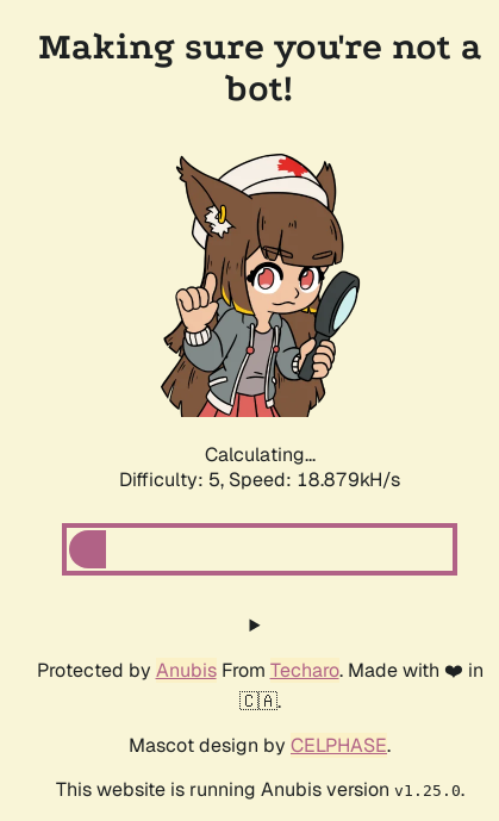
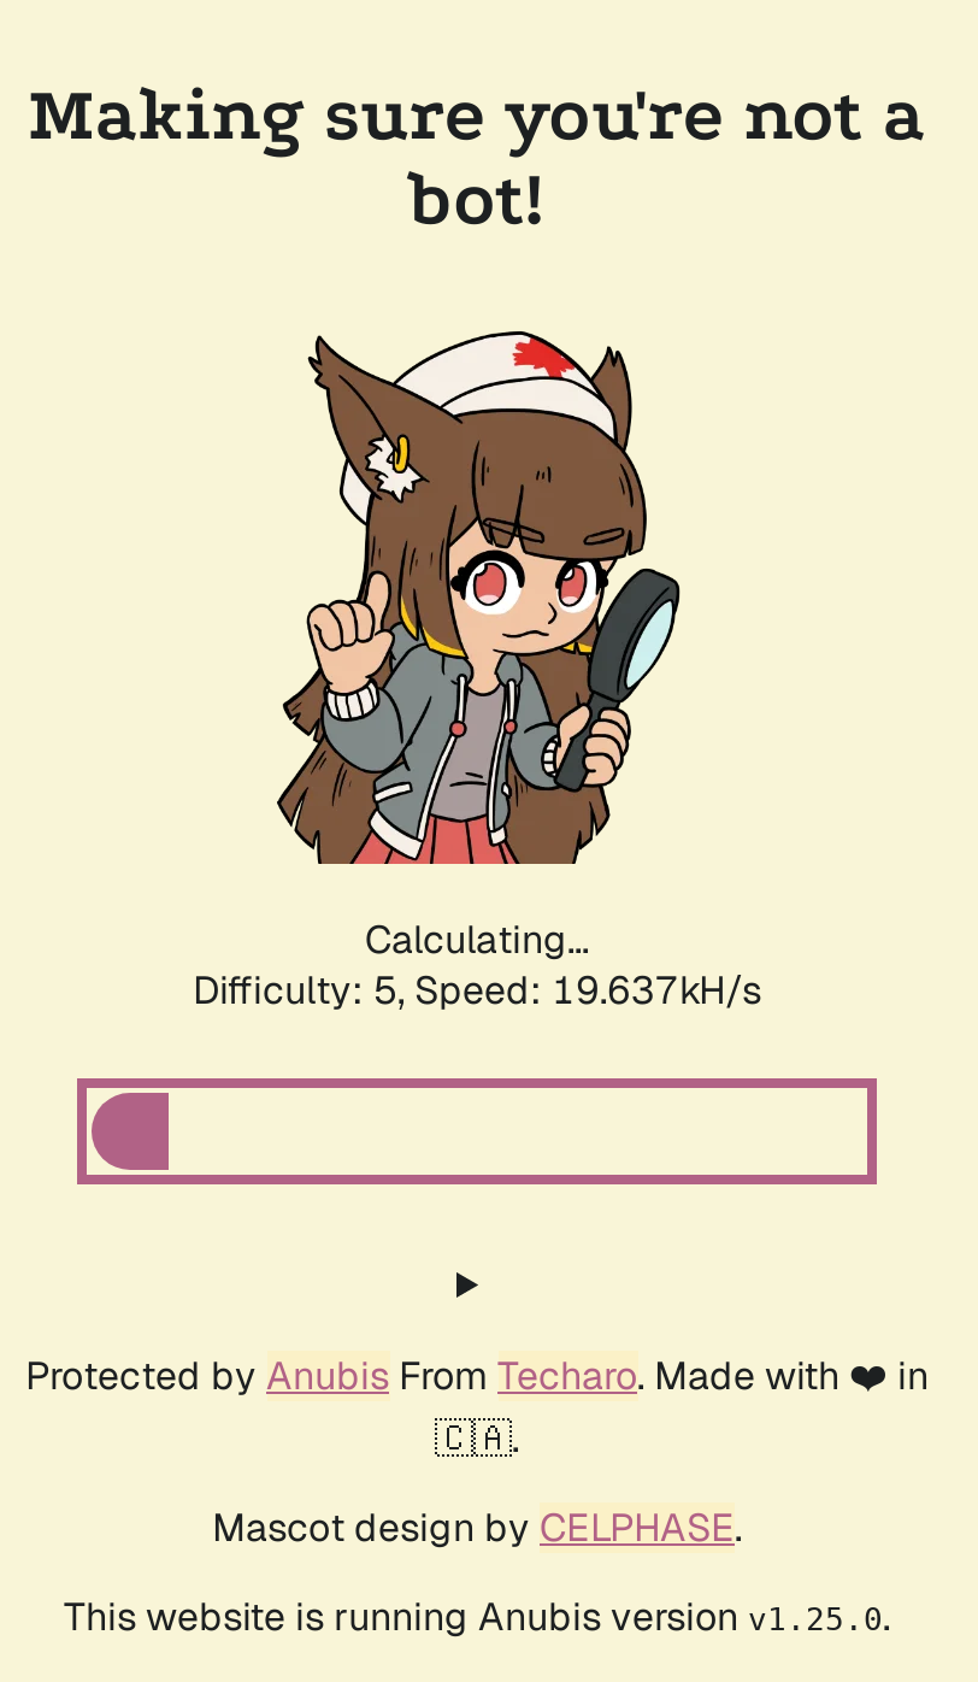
[119,467,400,492] Difficulty: 5, Speed: 18.879kH/s -> [193,965,761,1016] Difficulty: 5, Speed: 19.637kH/s

